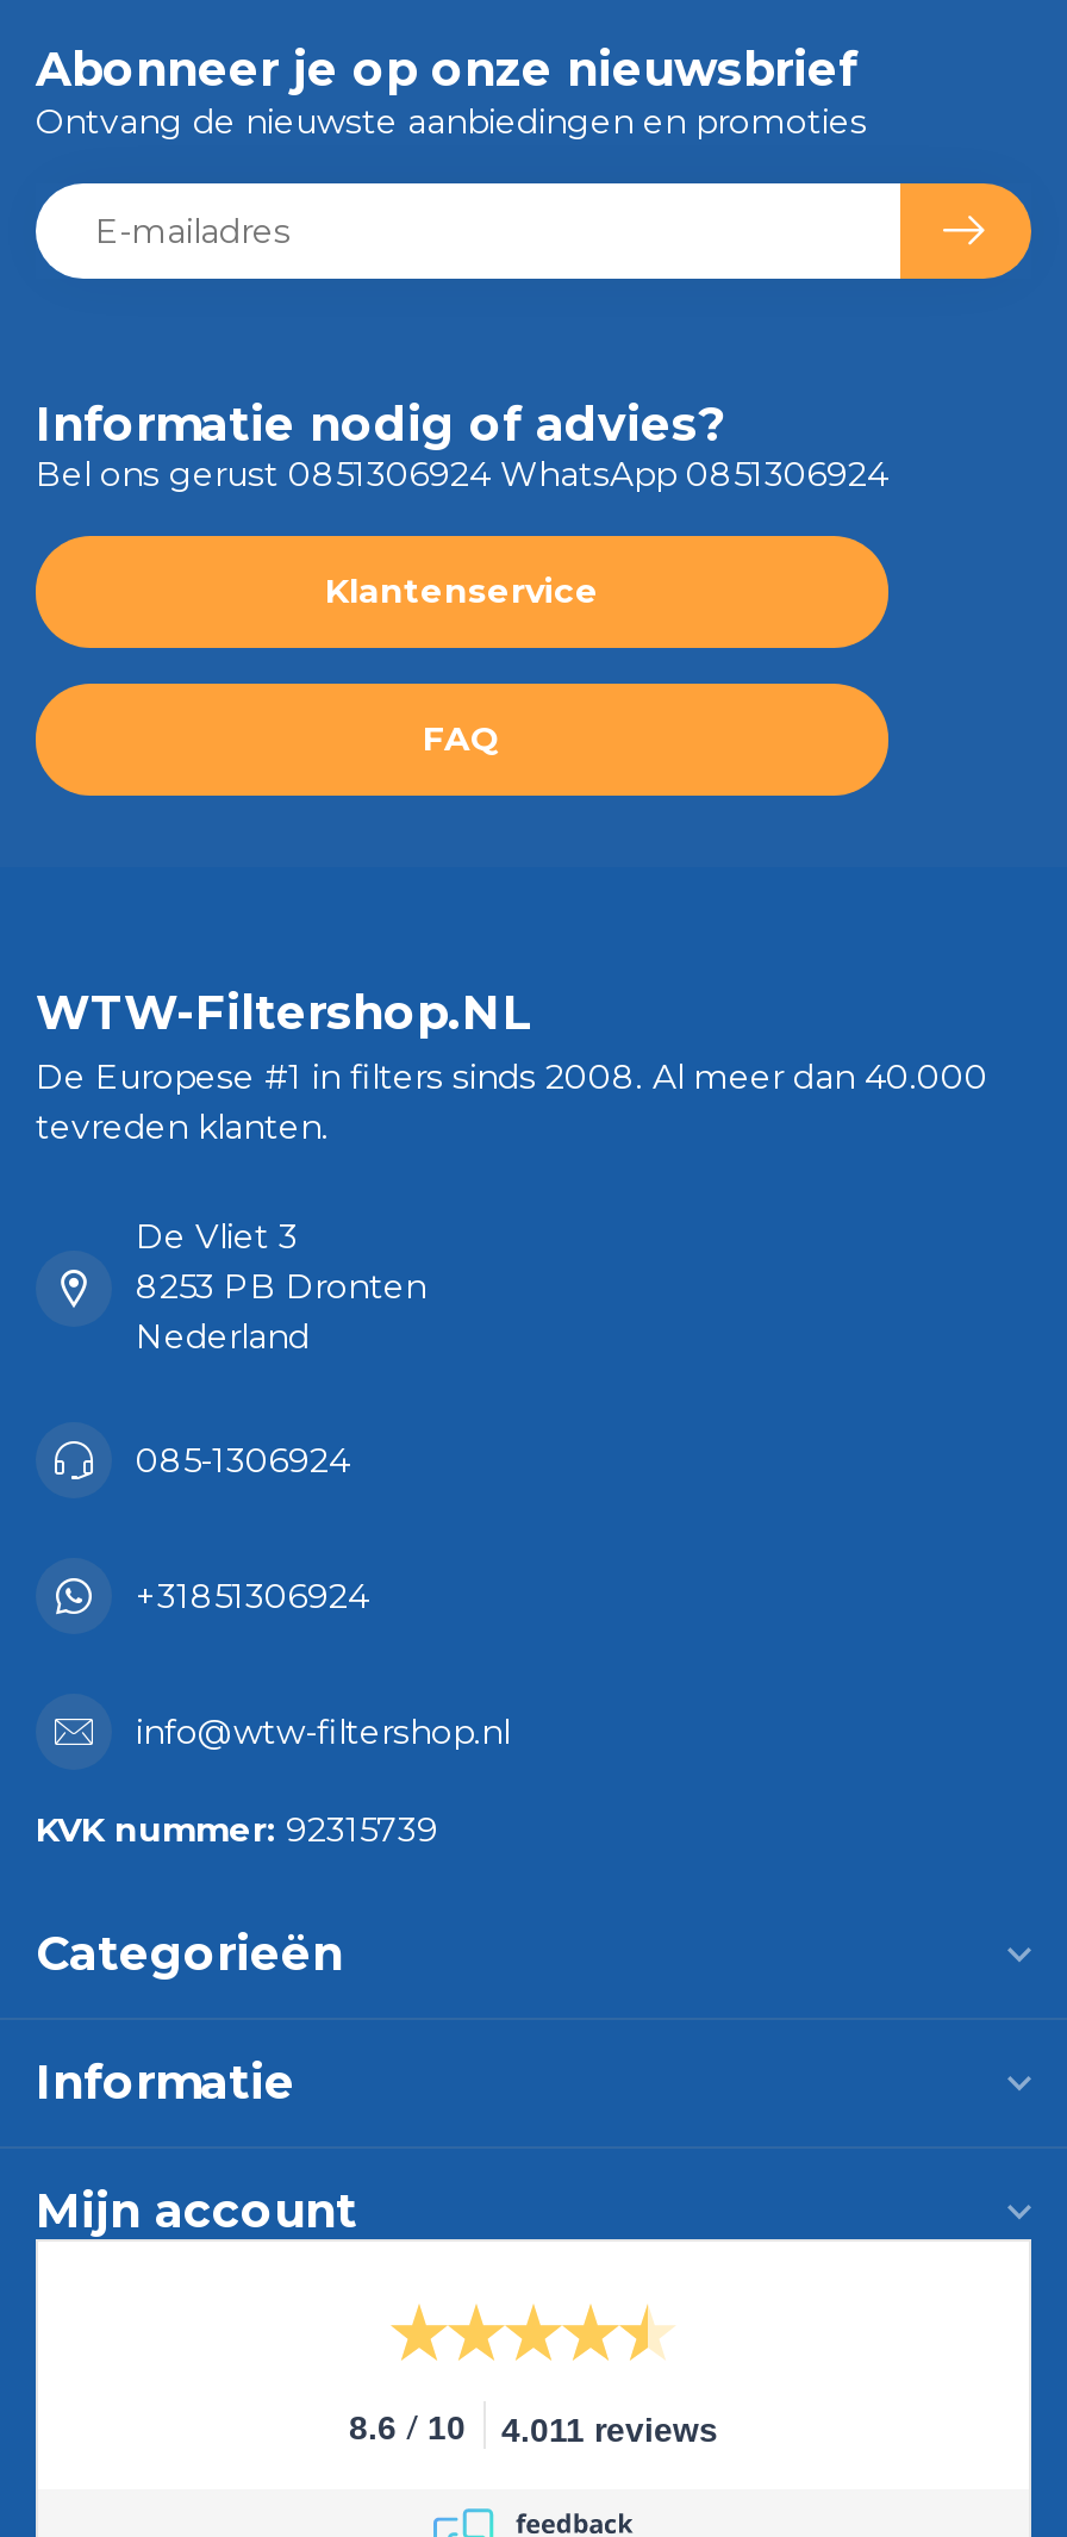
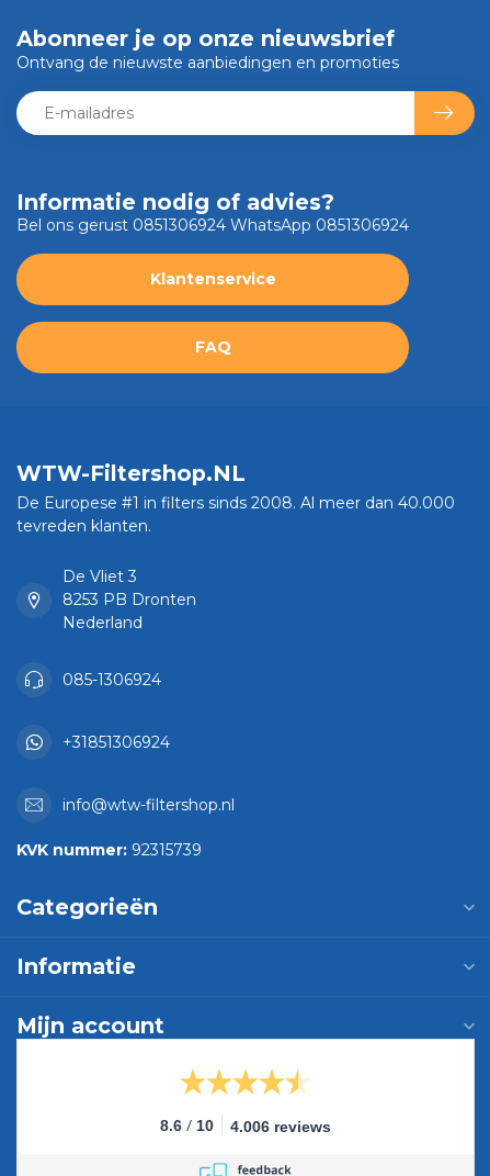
[349,2404,718,2449] 8.6 / 10 4.011 reviews -> [160,1115,331,1136] 8.6 / 10 4.006 reviews

